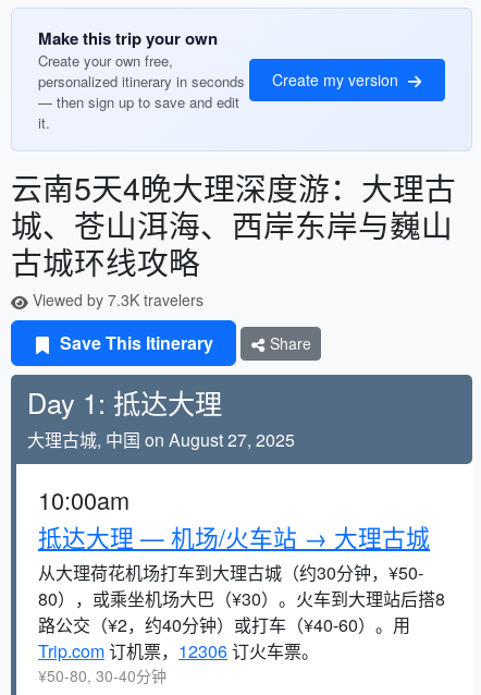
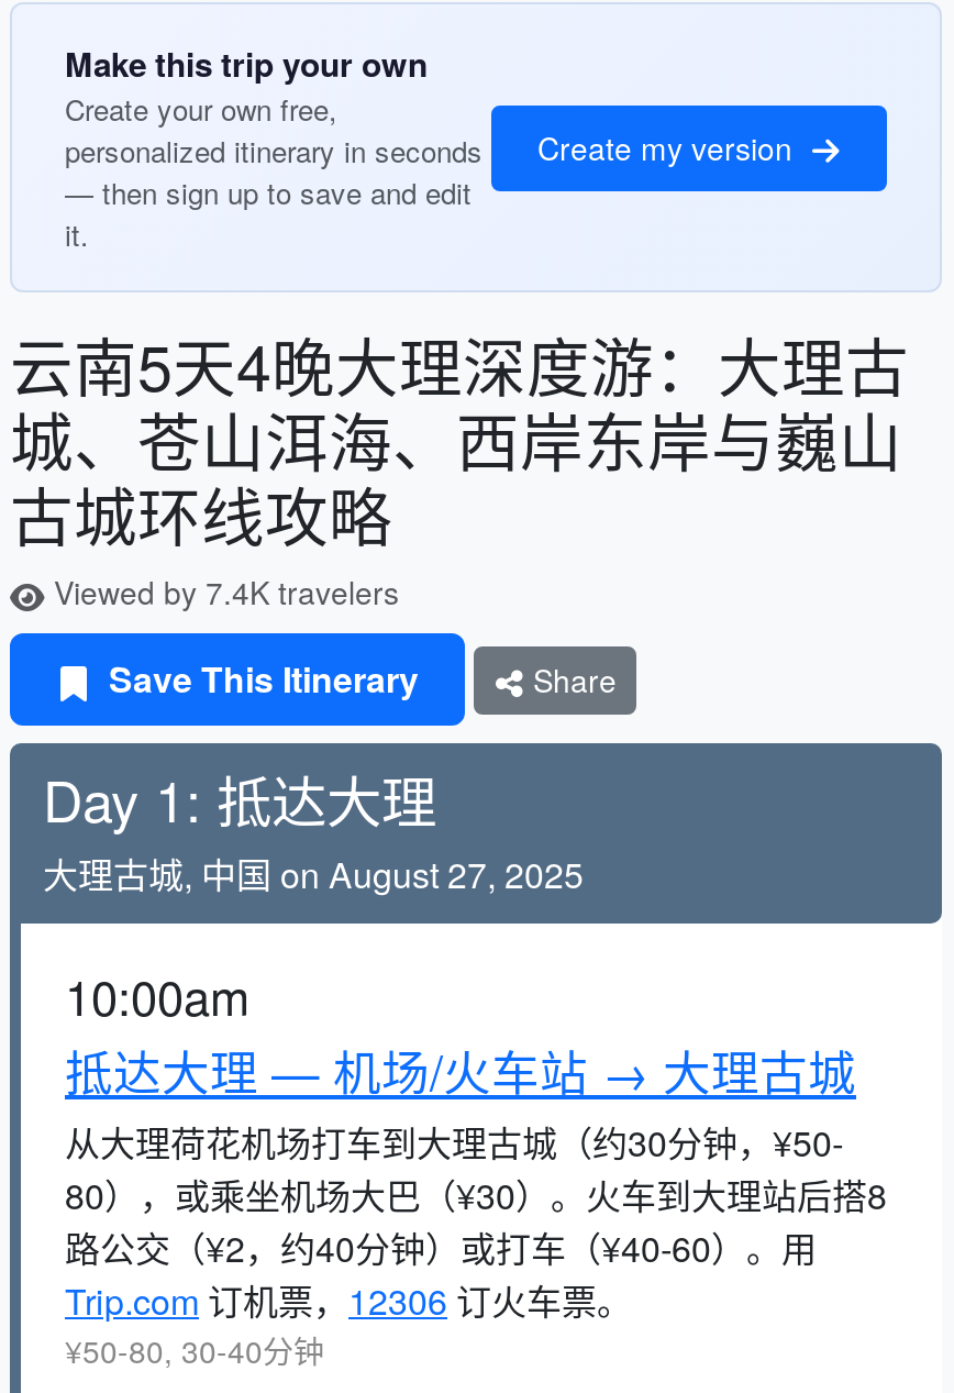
[28,289,203,310] Viewed by 7.3K travelers -> [45,570,399,613] Viewed by 7.4K travelers

